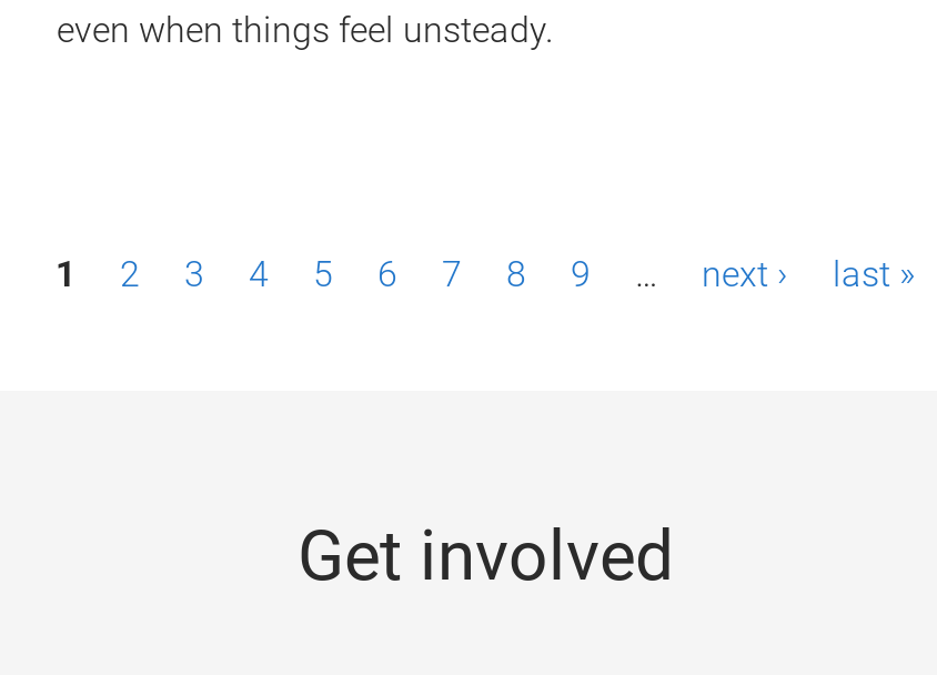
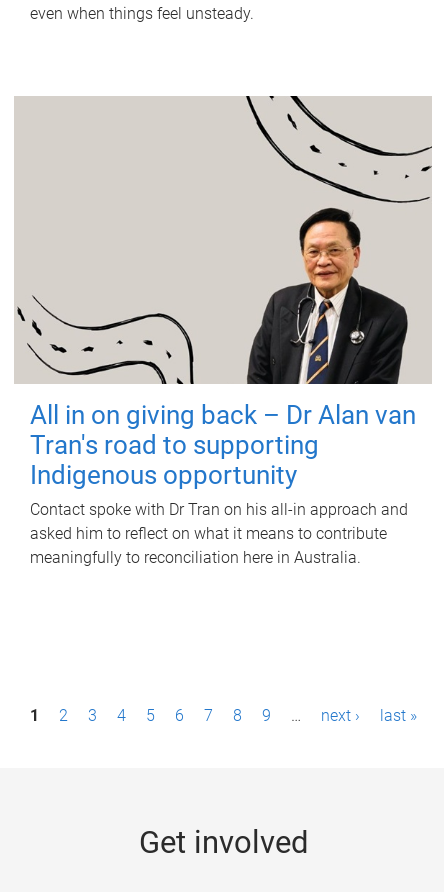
none -> [14,95,433,567] [image] | All in on giving back – Dr Alan van | Tran's road to supporting | Indigenous opportunity | Contact spoke with Dr Tran on his all-in approach and | asked him to reflect on what it means to contribute | meaningfully to reconciliation here in Australia.

